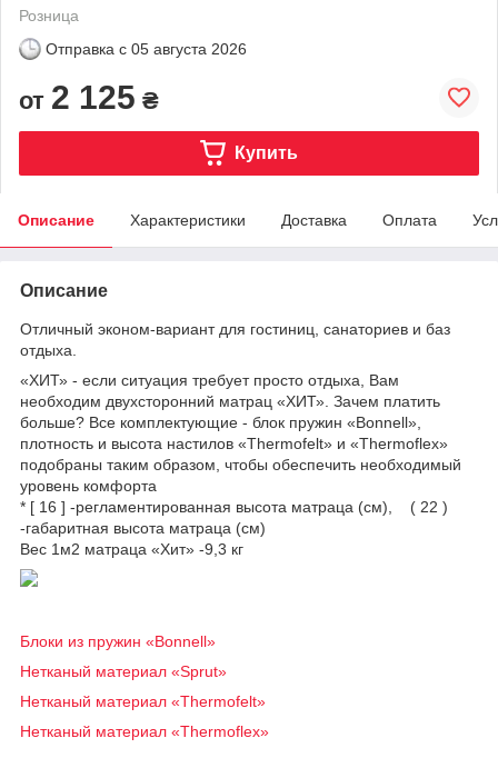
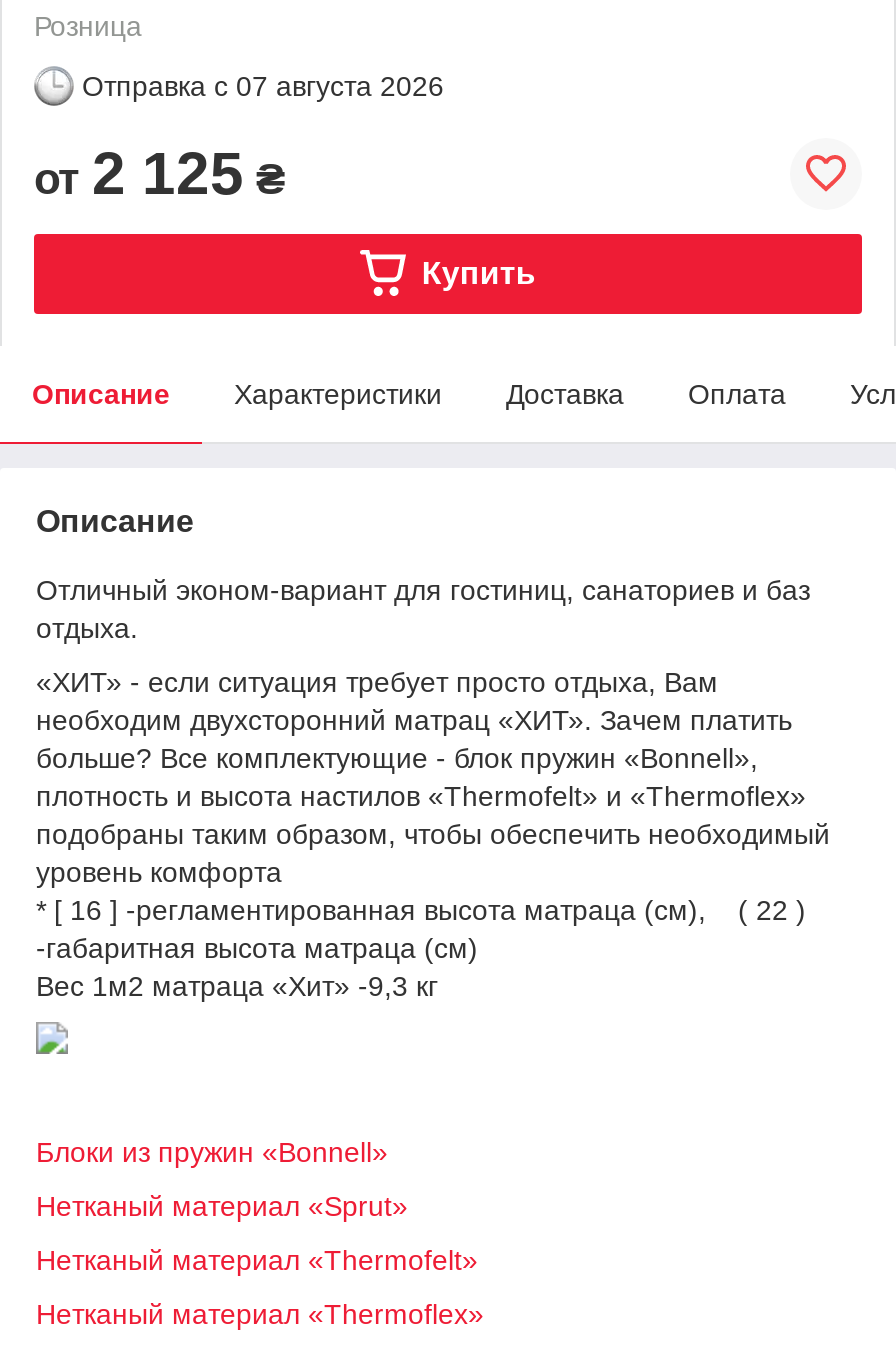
[46,40,247,58] Отправка с 05 августа 2026 -> [82,70,444,102] Отправка с 07 августа 2026

